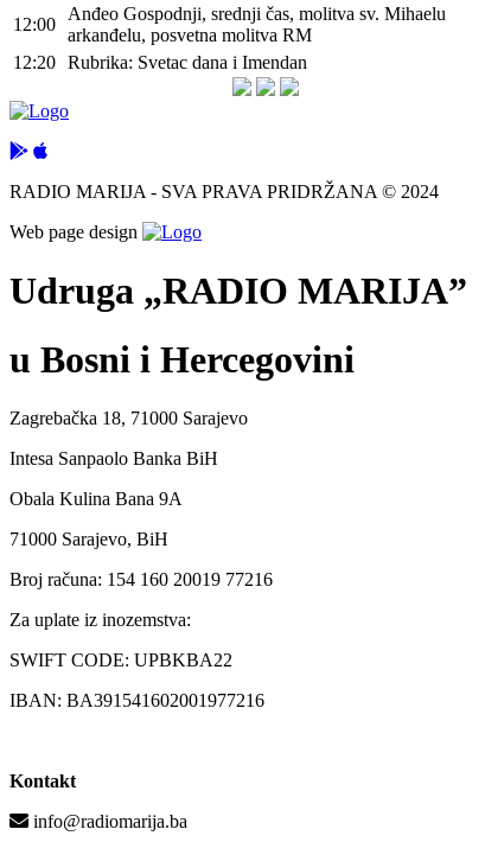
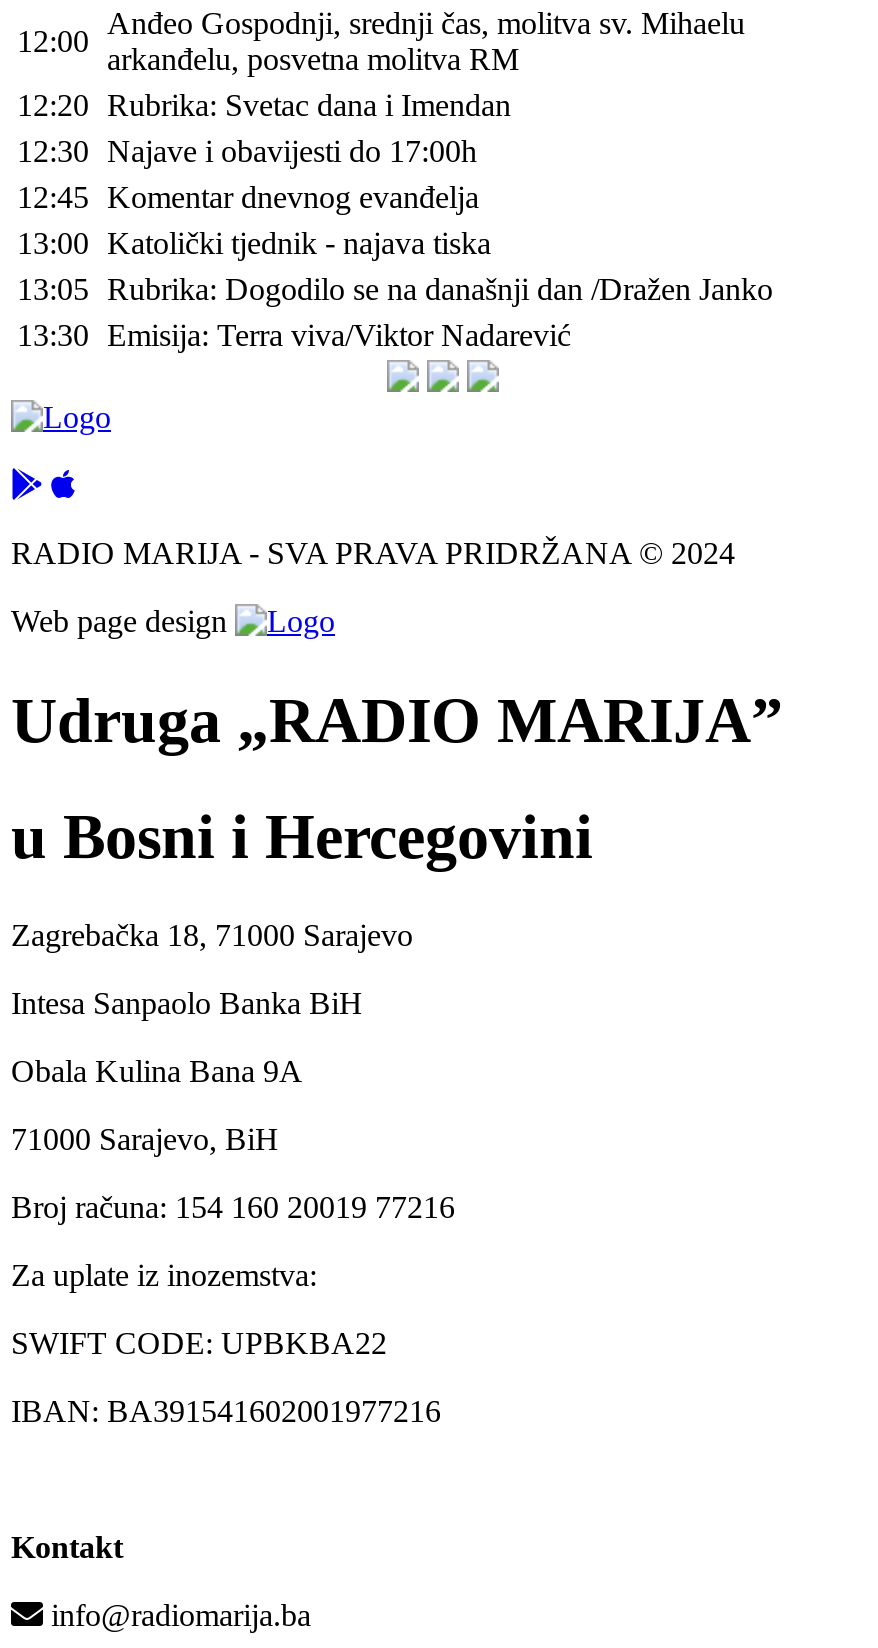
none -> [17,134,773,352] 12:30 Najave i obavijesti do 17:00h | 12:45 Komentar dnevnog evanđelja | 13:00 Katolički tjednik - najava tiska | 13:05 Rubrika: Dogodilo se na današnji dan /Dražen Janko | 13:30 Emisija: Terra viva/Viktor Nadarević

